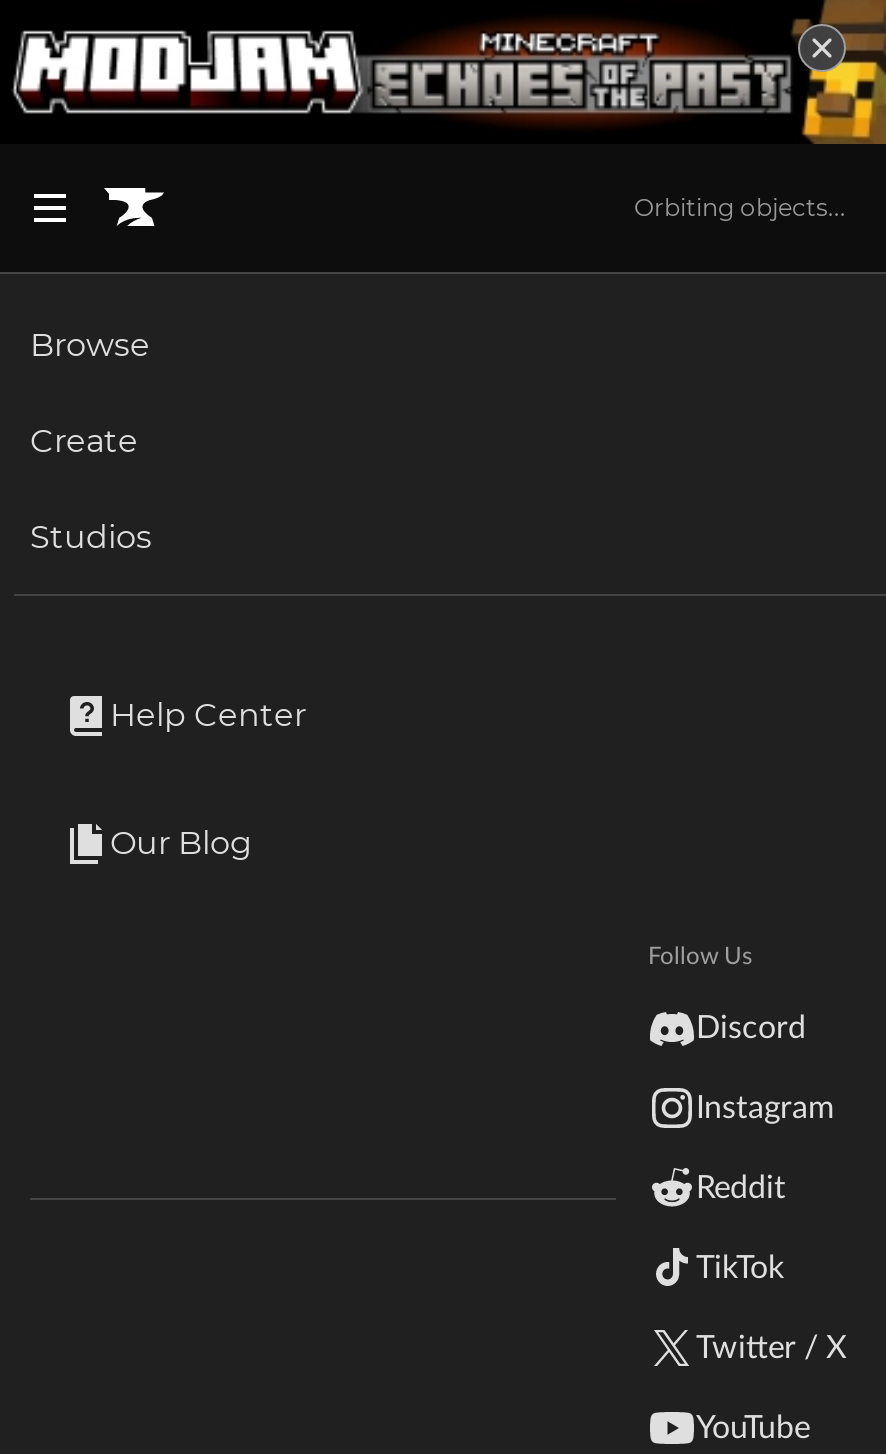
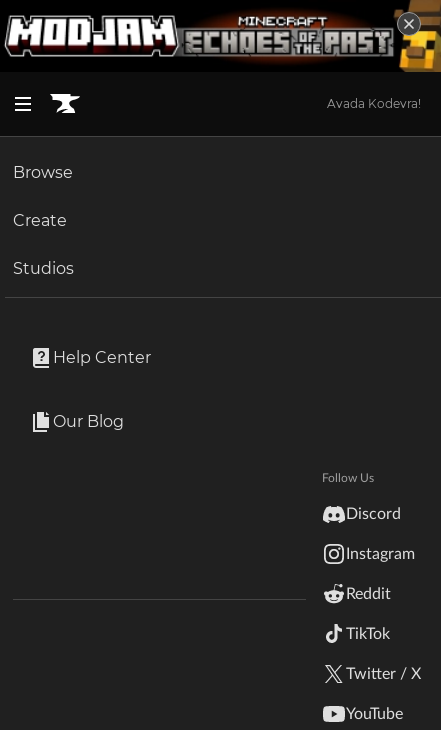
[634,191,846,221] Orbiting objects... -> [327,96,421,111] Avada Kodevra!

